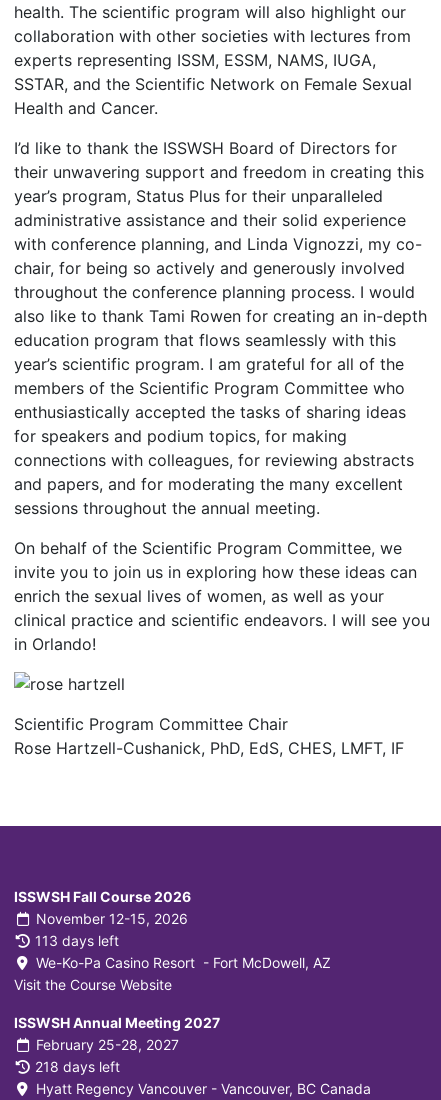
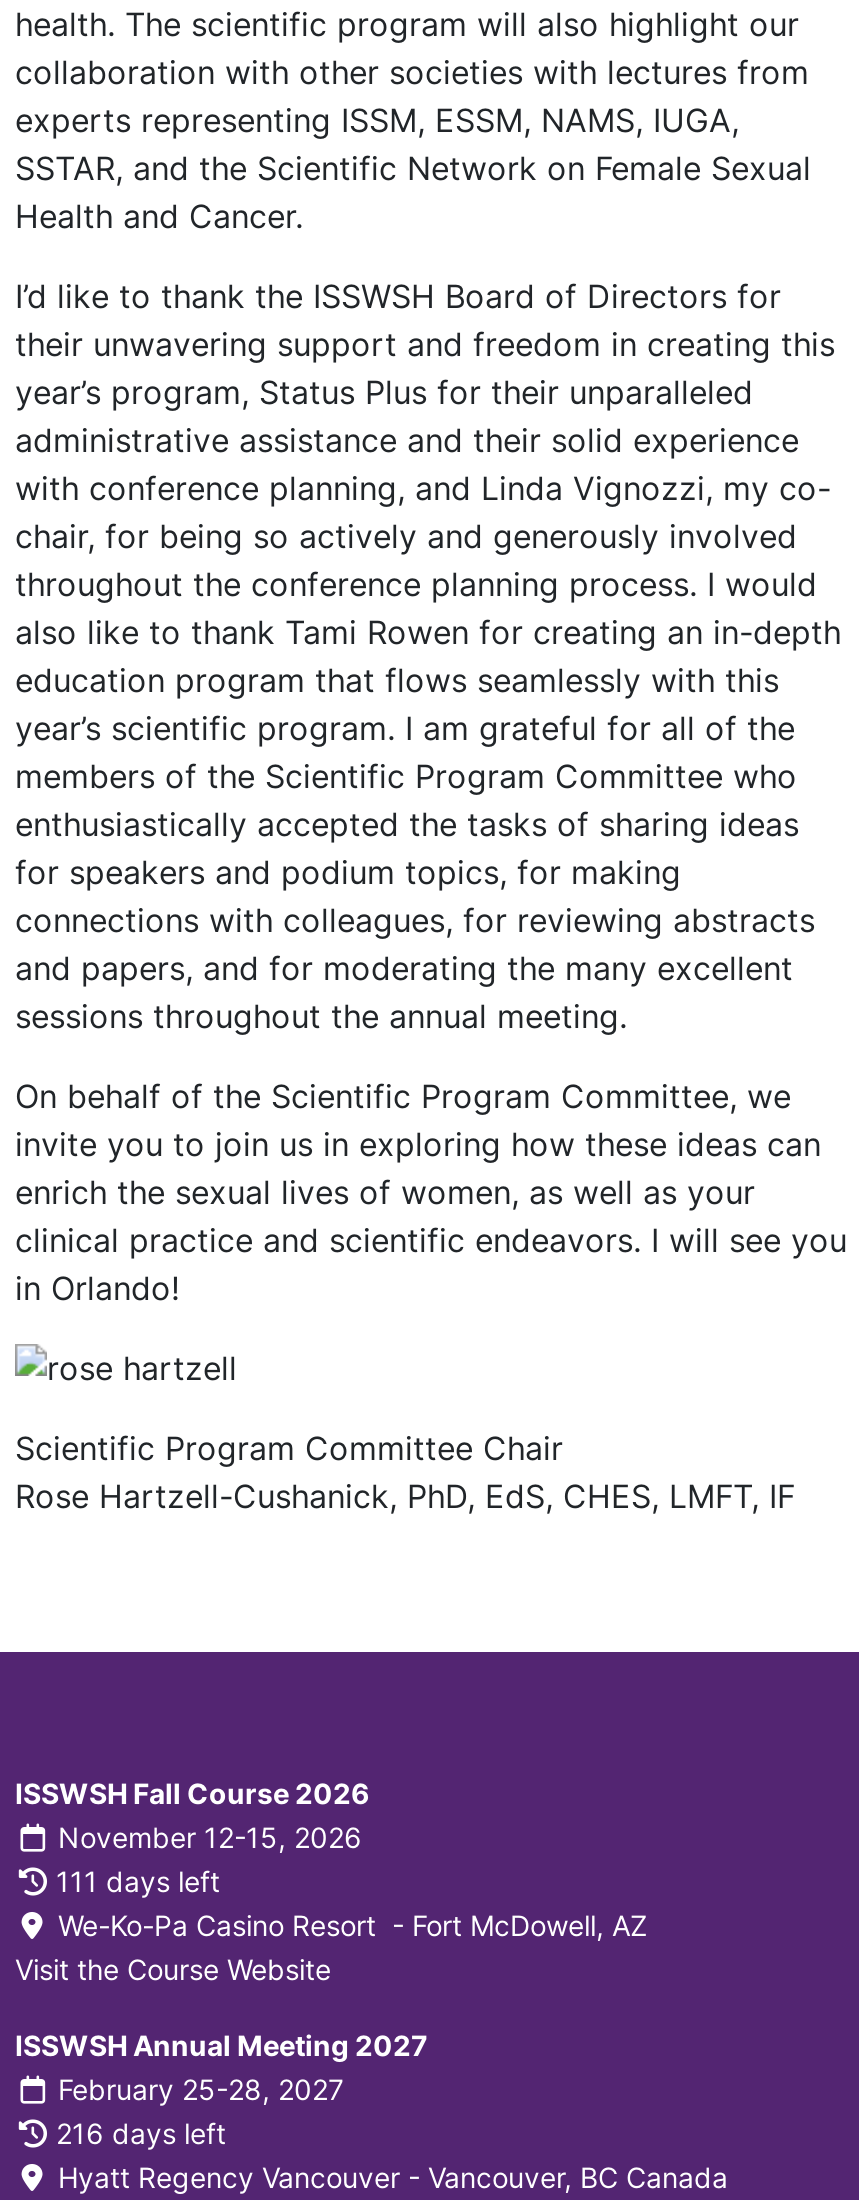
[34,932,118,949] 113 days left -> [56,1864,220,1898] 111 days left
[34,1058,119,1075] 218 days left -> [56,2116,226,2150] 216 days left

